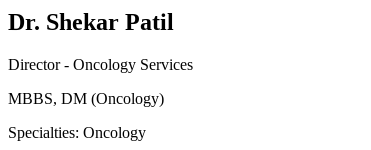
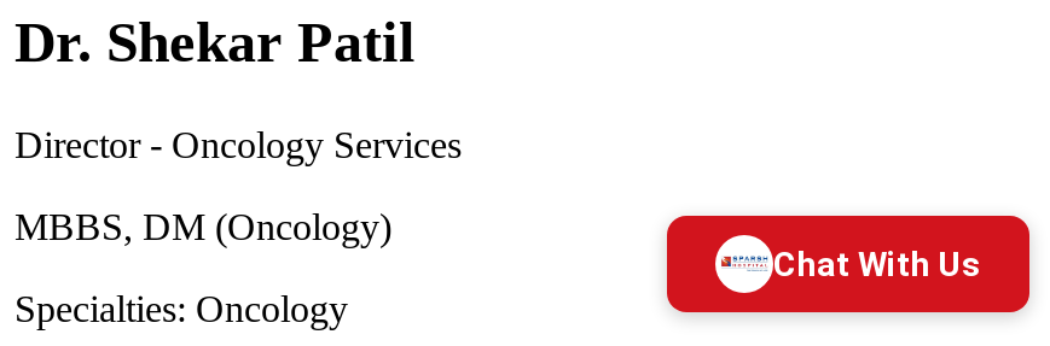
none -> [662,213,1034,317] [image]

